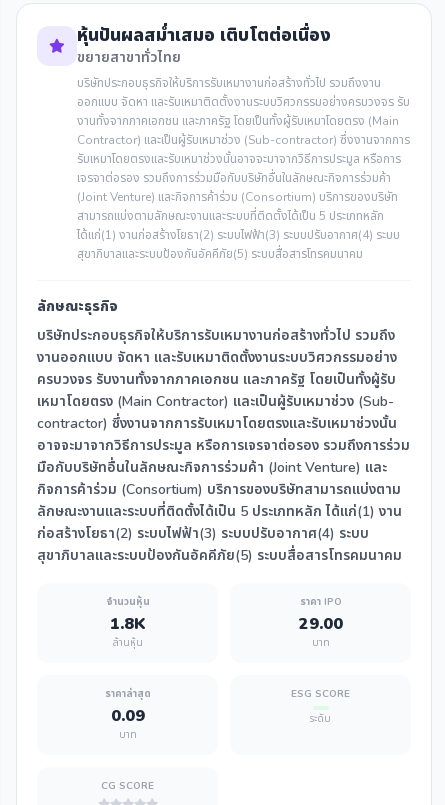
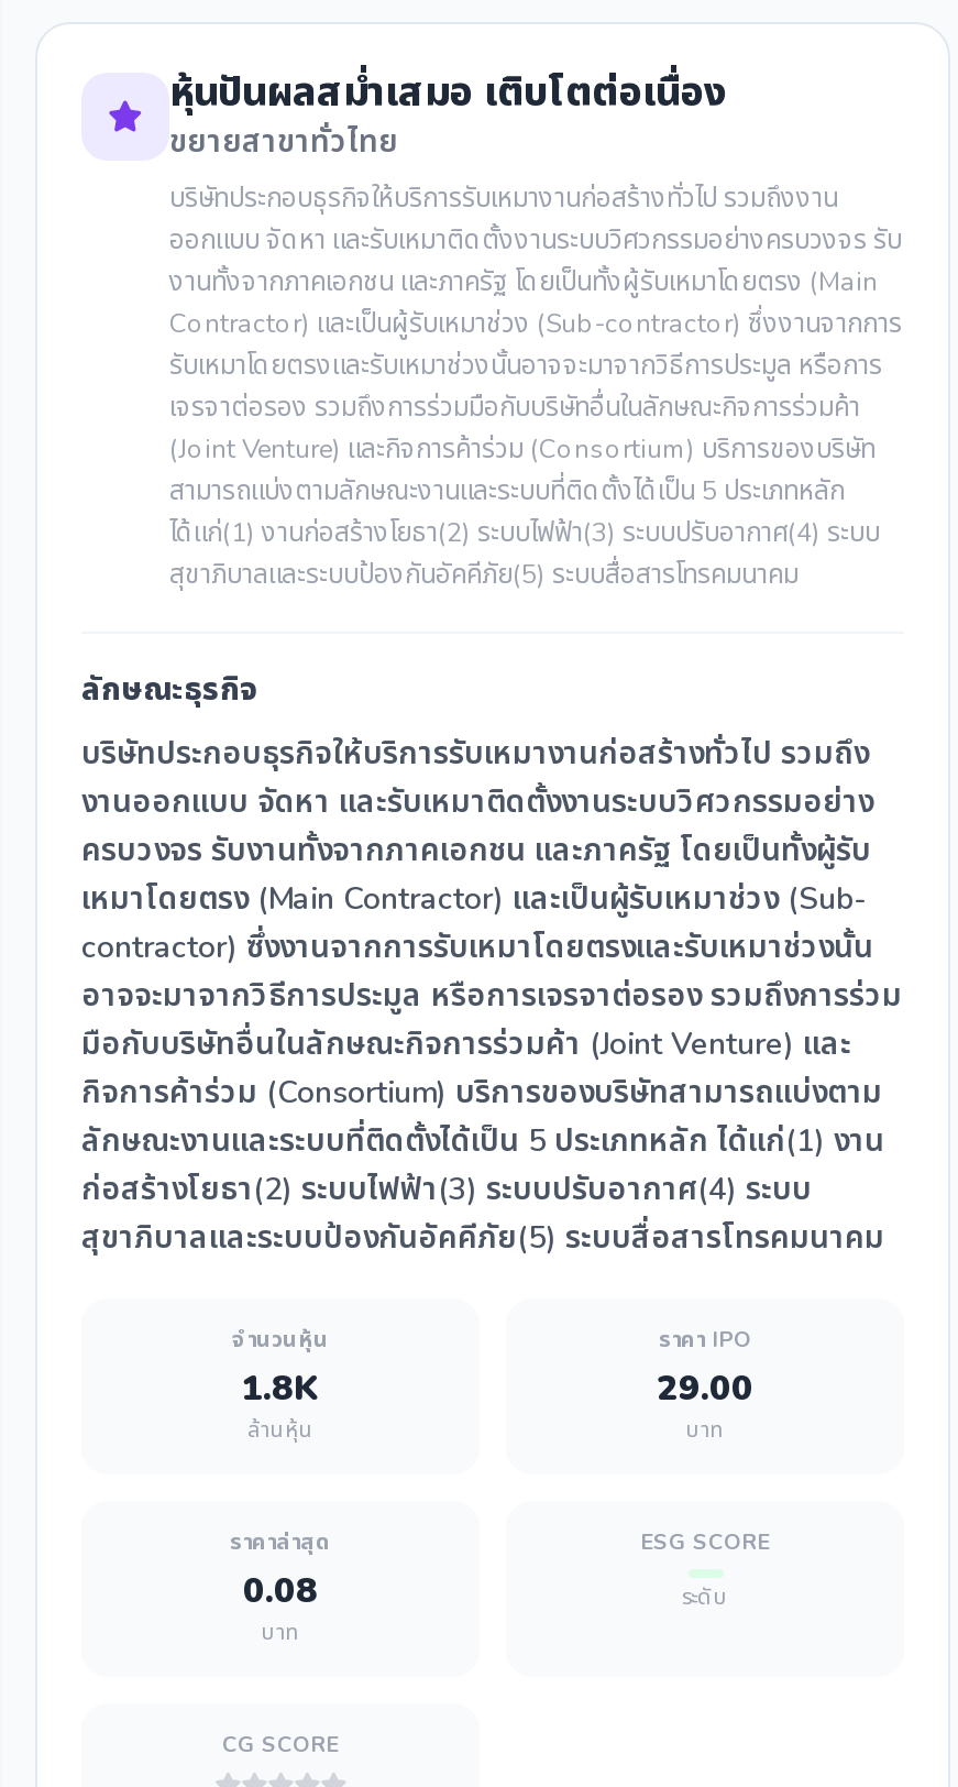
[110,705,144,727] 0.09 -> [243,1567,318,1616] 0.08

